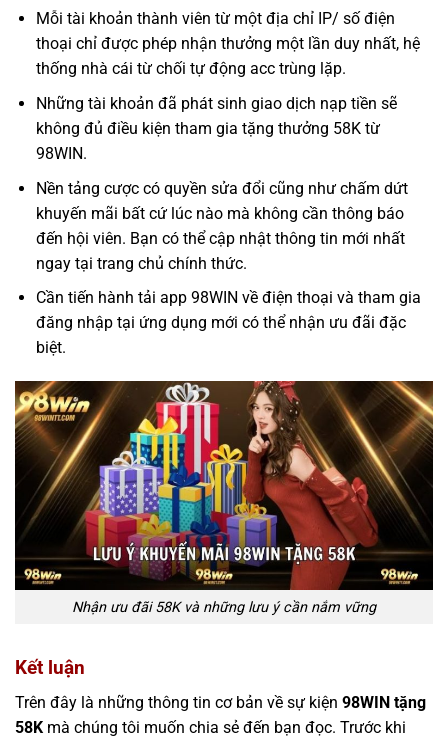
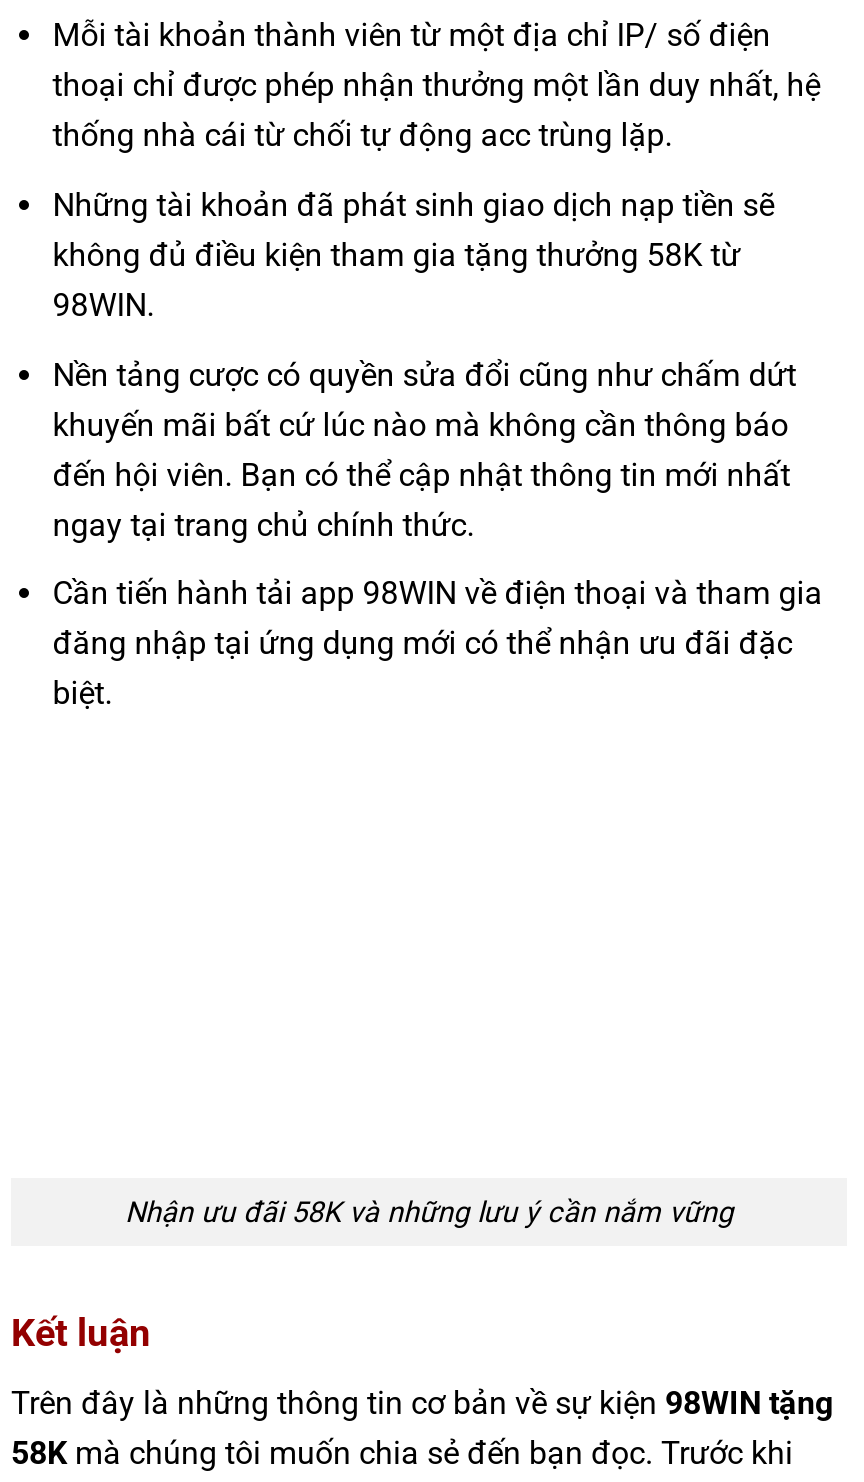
[14,380,434,591] [image] -> none

